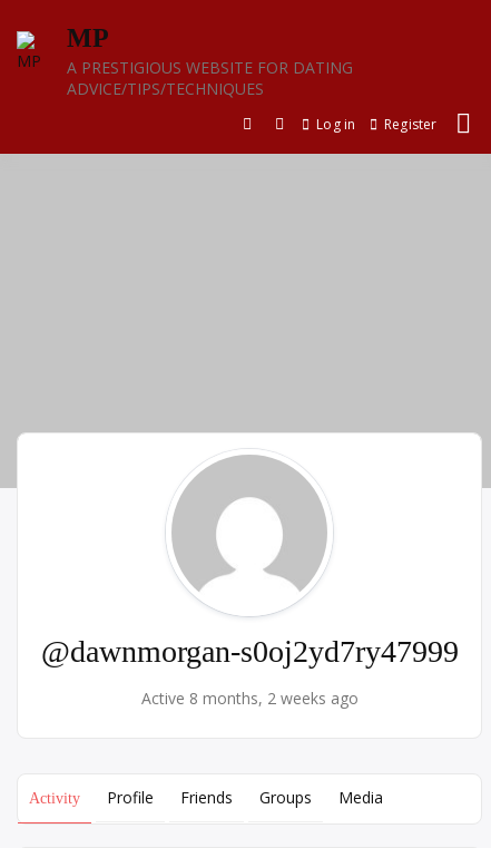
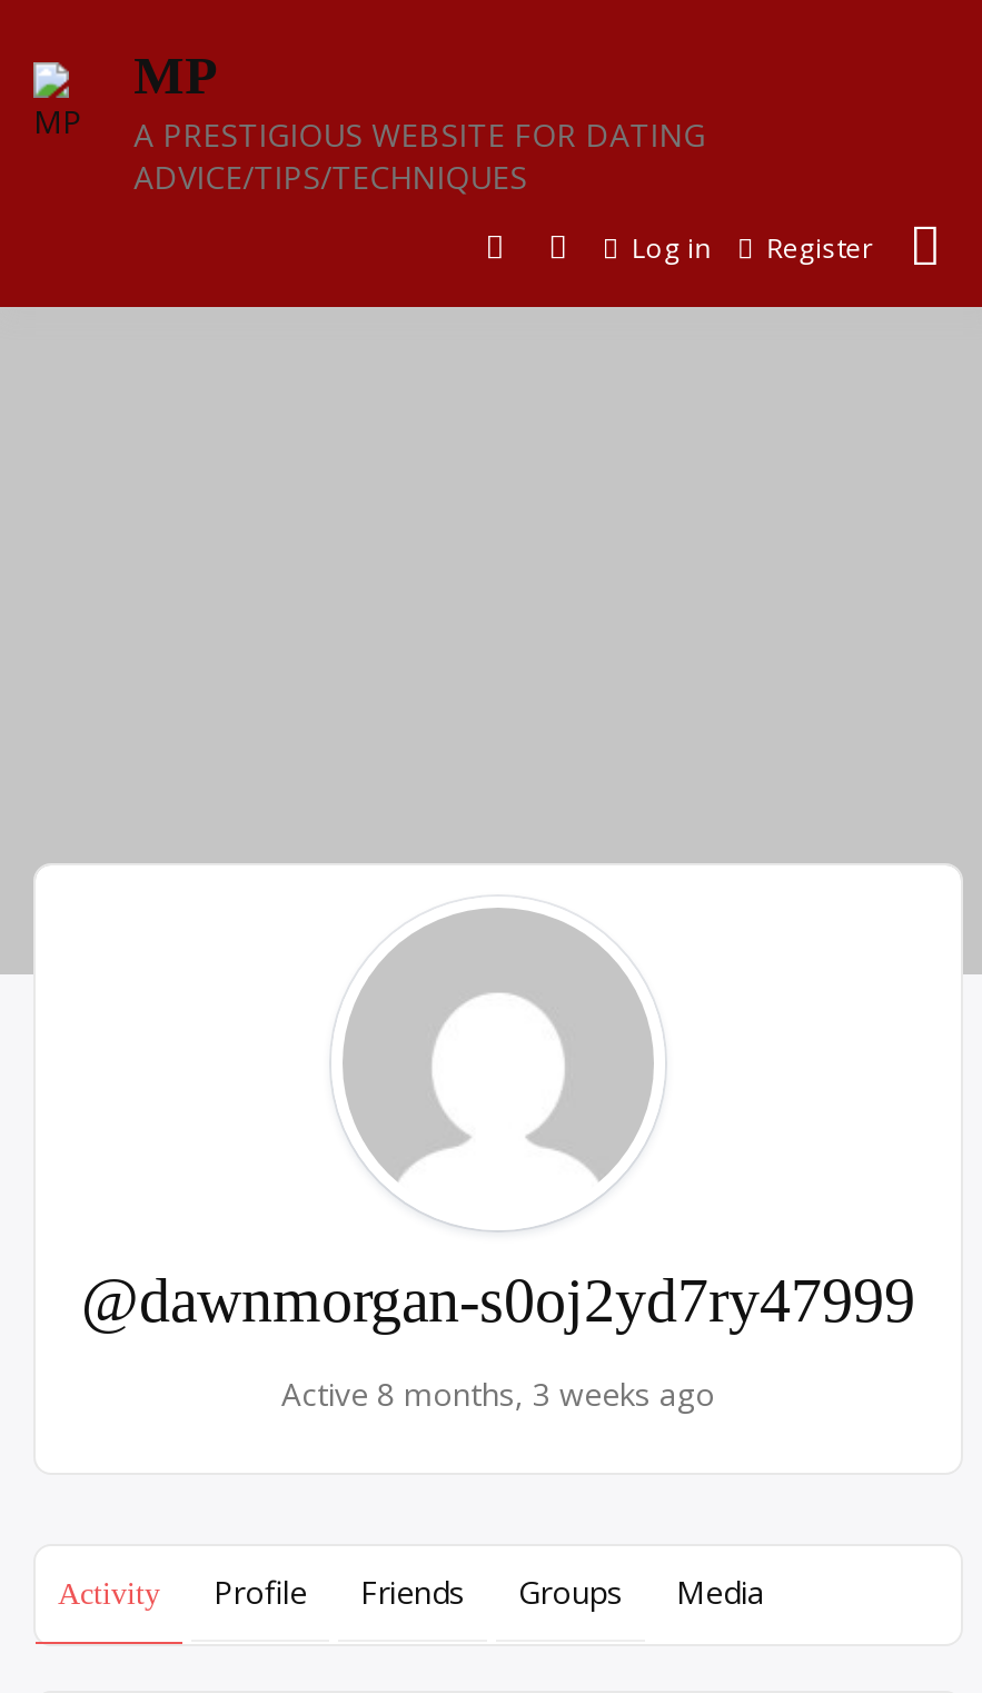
[141,688,358,709] Active 8 months, 2 weeks ago -> [281,1373,715,1415] Active 8 months, 3 weeks ago

